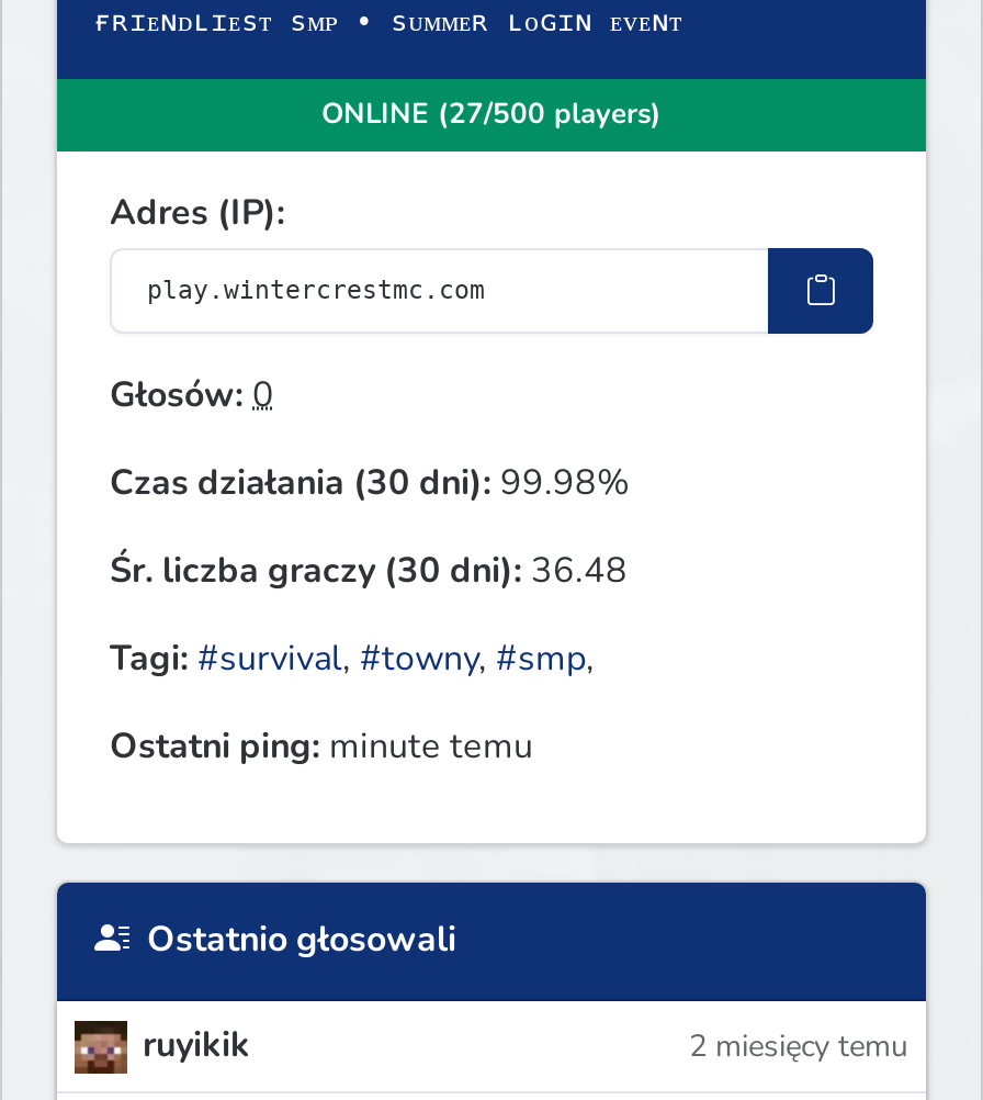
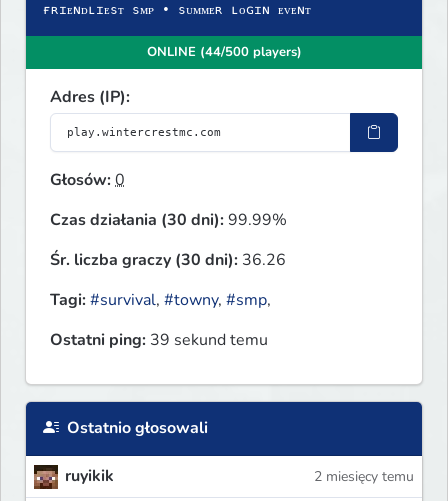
[321,95,662,134] ONLINE (27/500 players) -> [146,43,301,61] ONLINE (44/500 players)
[110,459,630,508] Czas działania (30 dni): 99.98% -> [50,209,287,231] Czas działania (30 dni): 99.99%
[110,547,628,595] Śr. liczba graczy (30 dni): 36.48 -> [50,249,286,271] Śr. liczba graczy (30 dni): 36.26
[110,723,533,771] Ostatni ping: minute temu -> [50,329,268,351] Ostatni ping: 39 sekund temu

